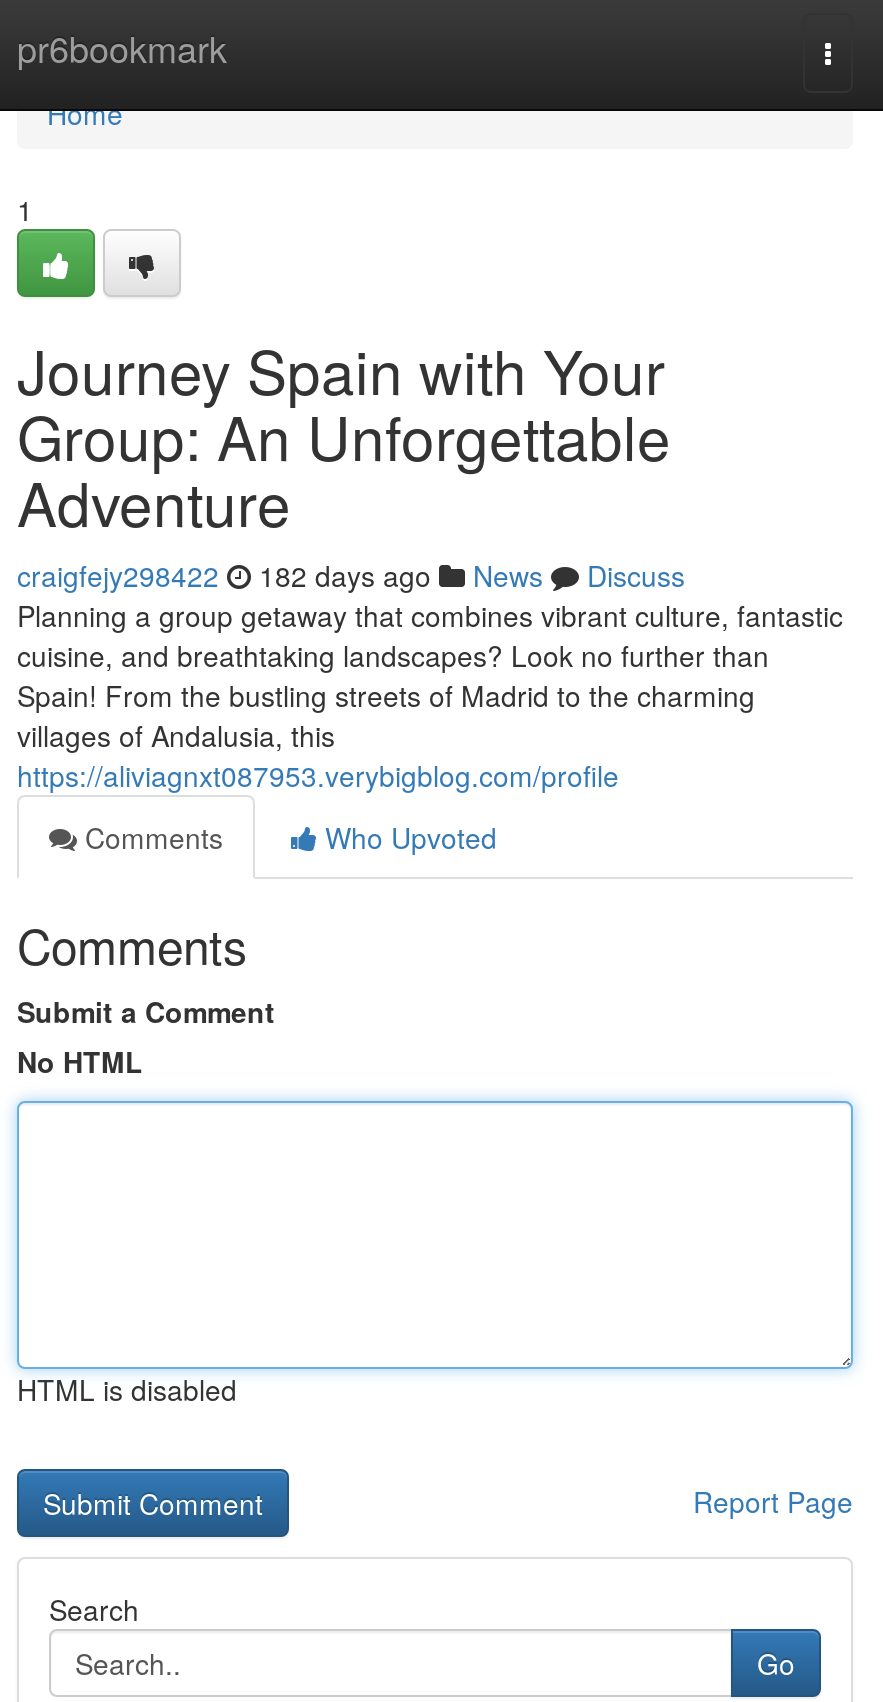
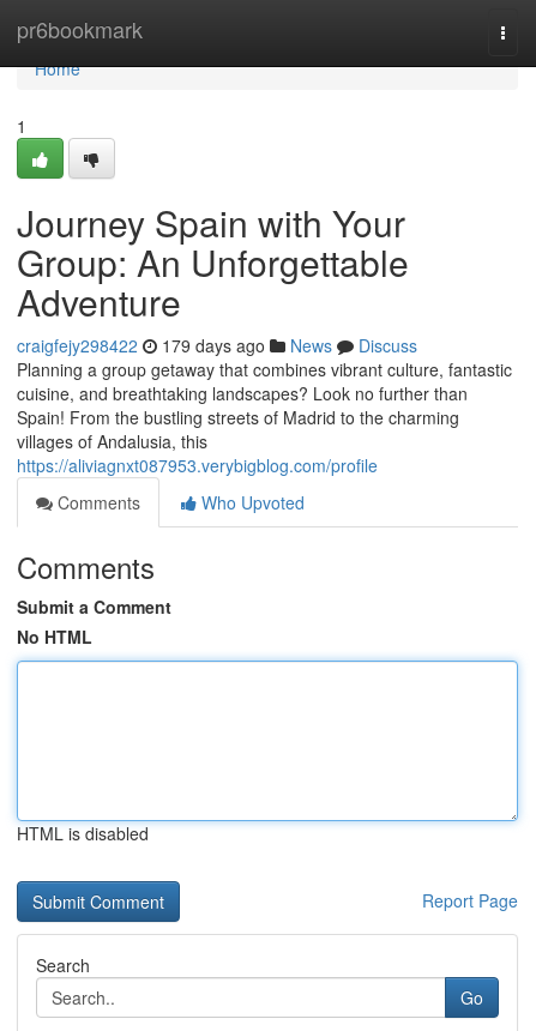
[17,555,685,595] craigfejy298422 182 days ago News Discuss -> [17,333,417,357] craigfejy298422 179 days ago News Discuss

